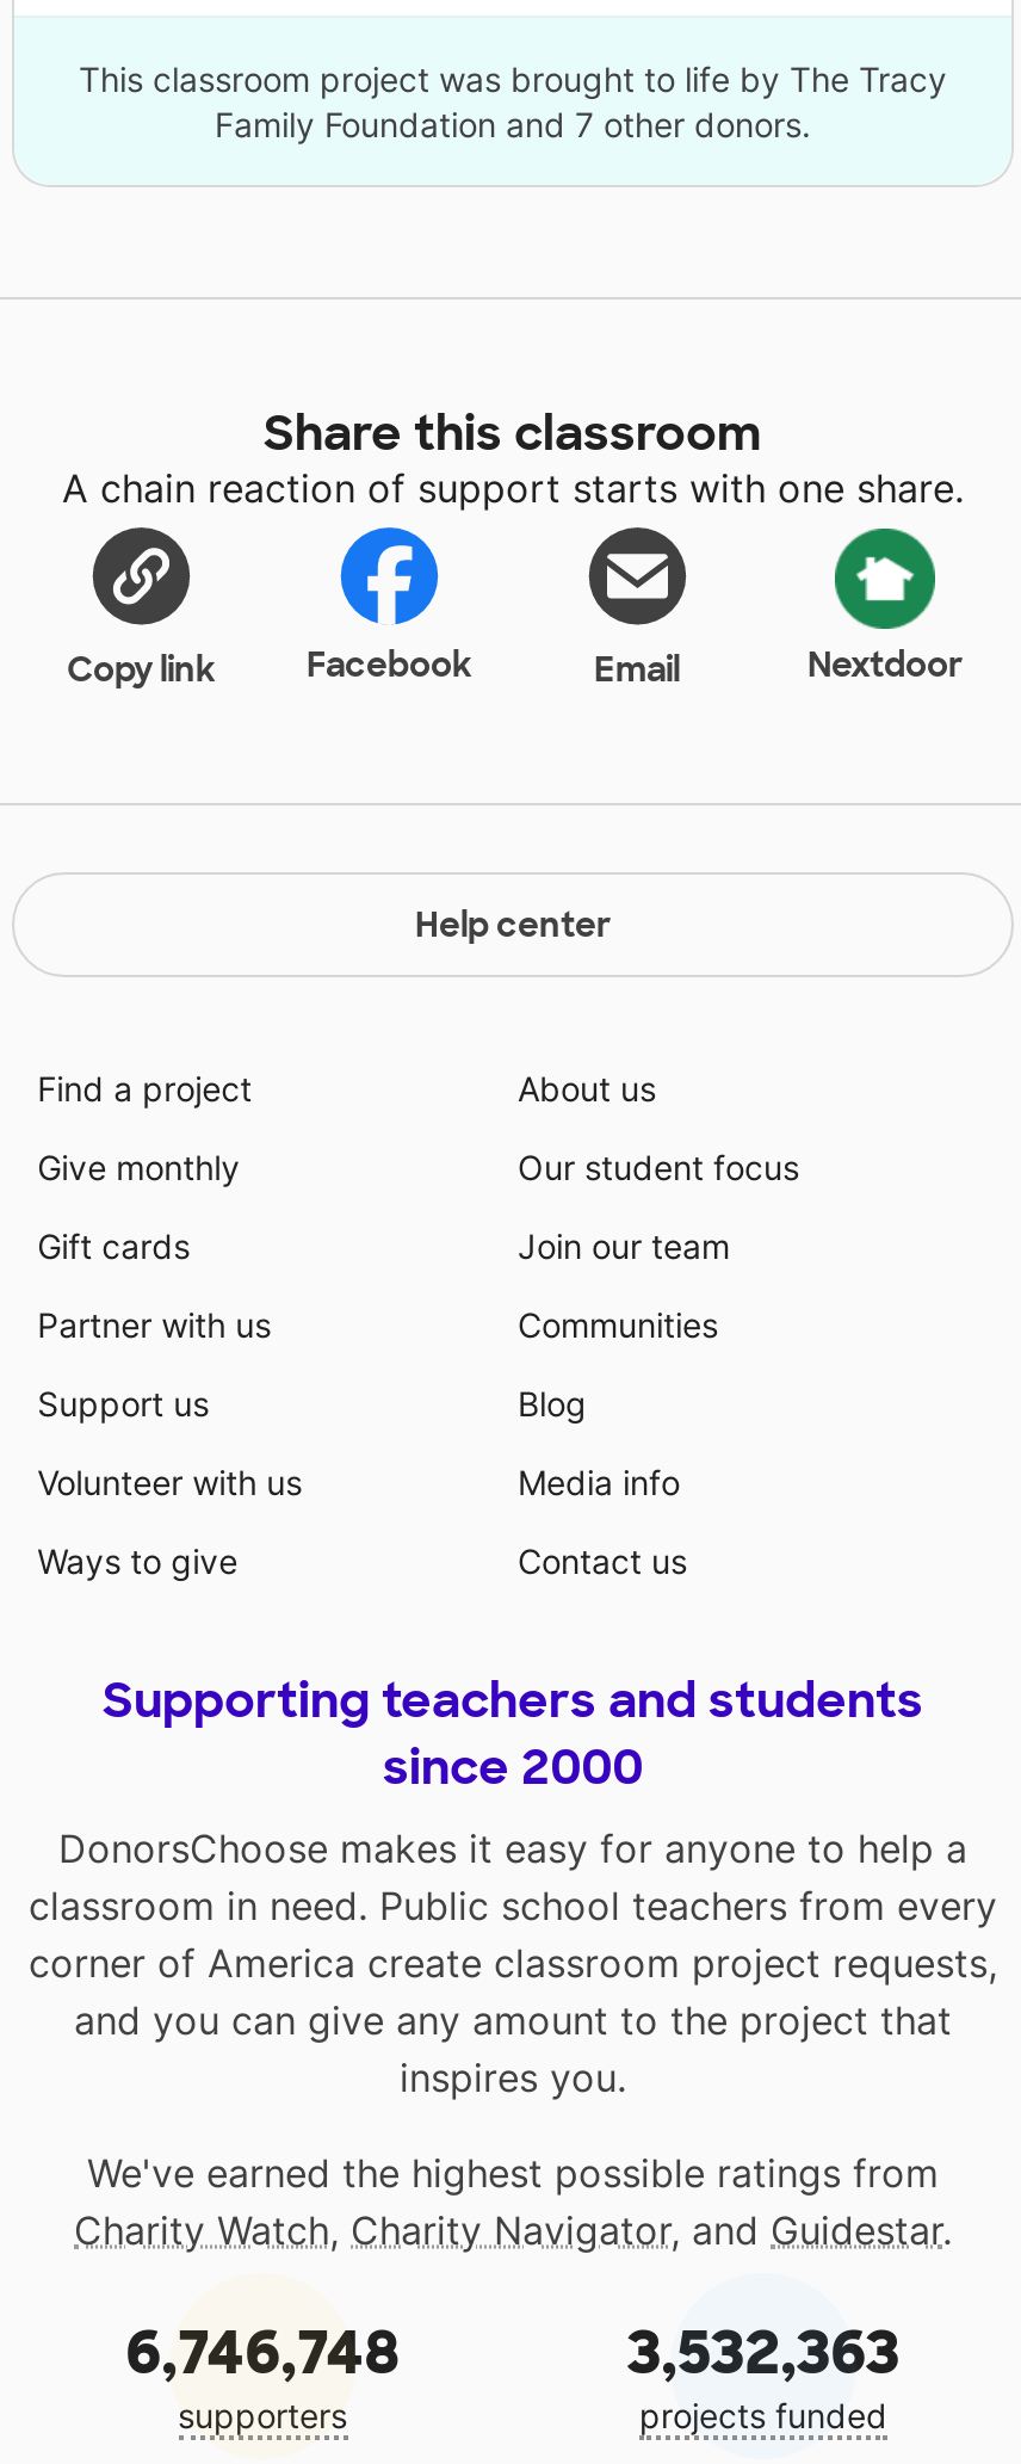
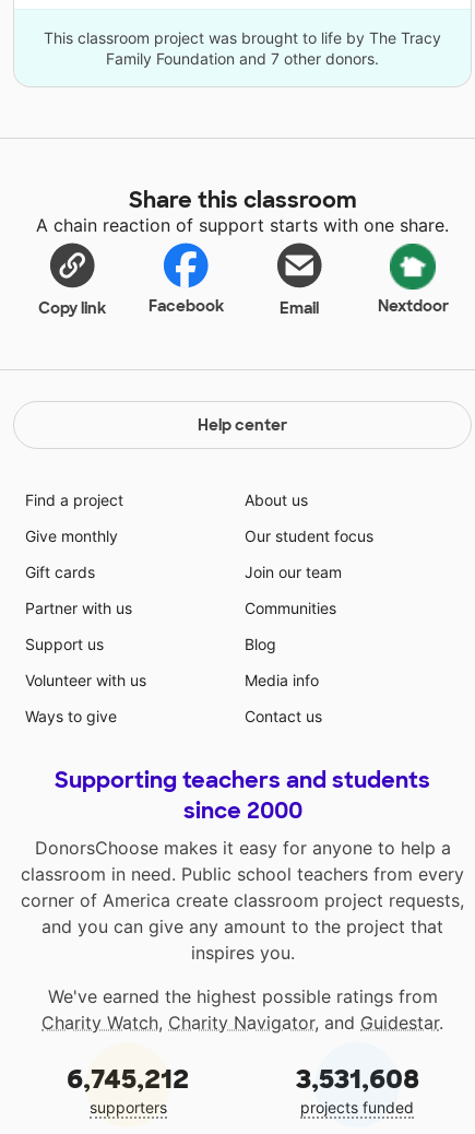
[125,2315,400,2389] 6,746,748 -> [67,1061,189,1095] 6,745,212
[627,2315,899,2389] 3,532,363 -> [295,1061,419,1095] 3,531,608

